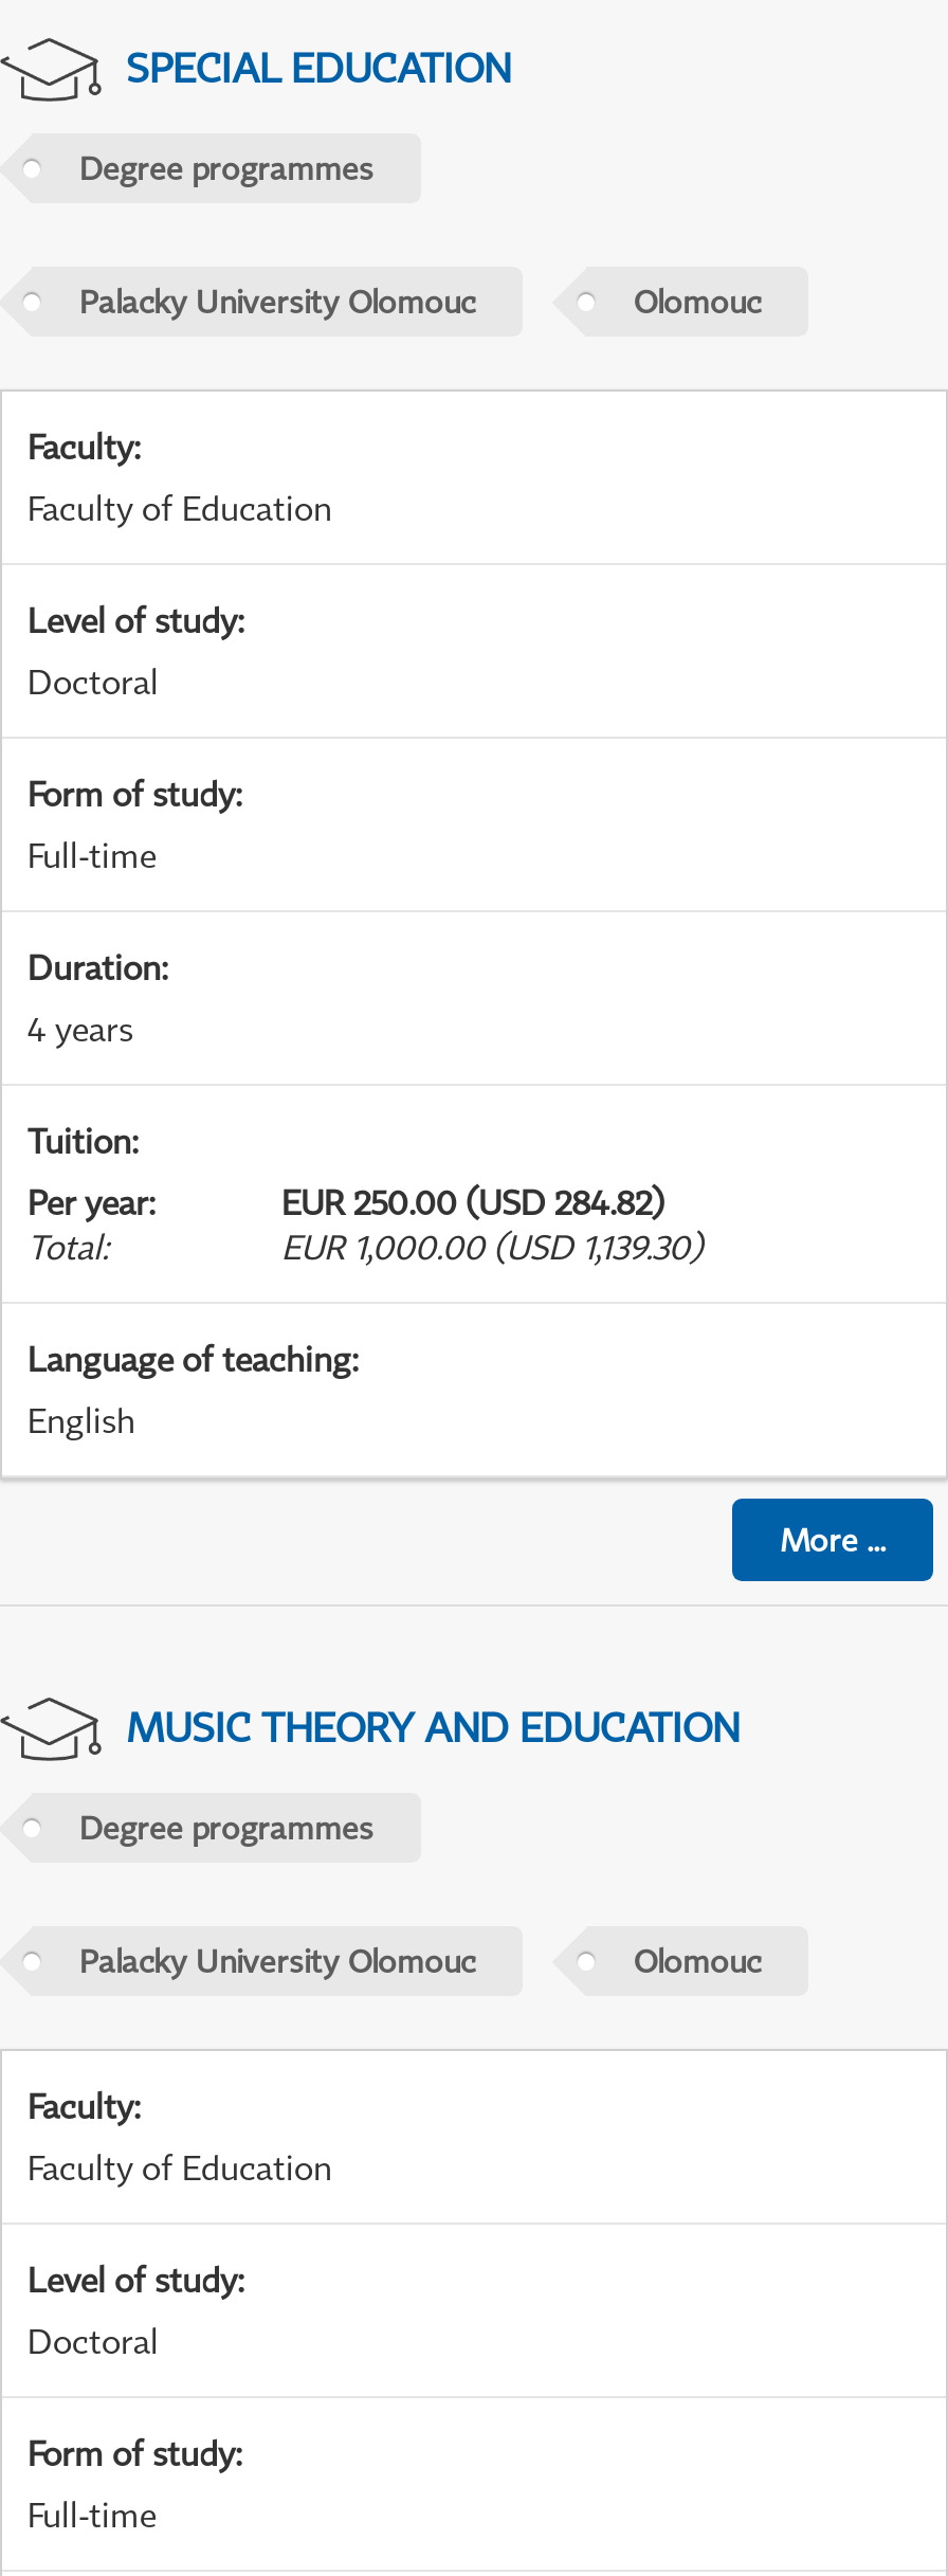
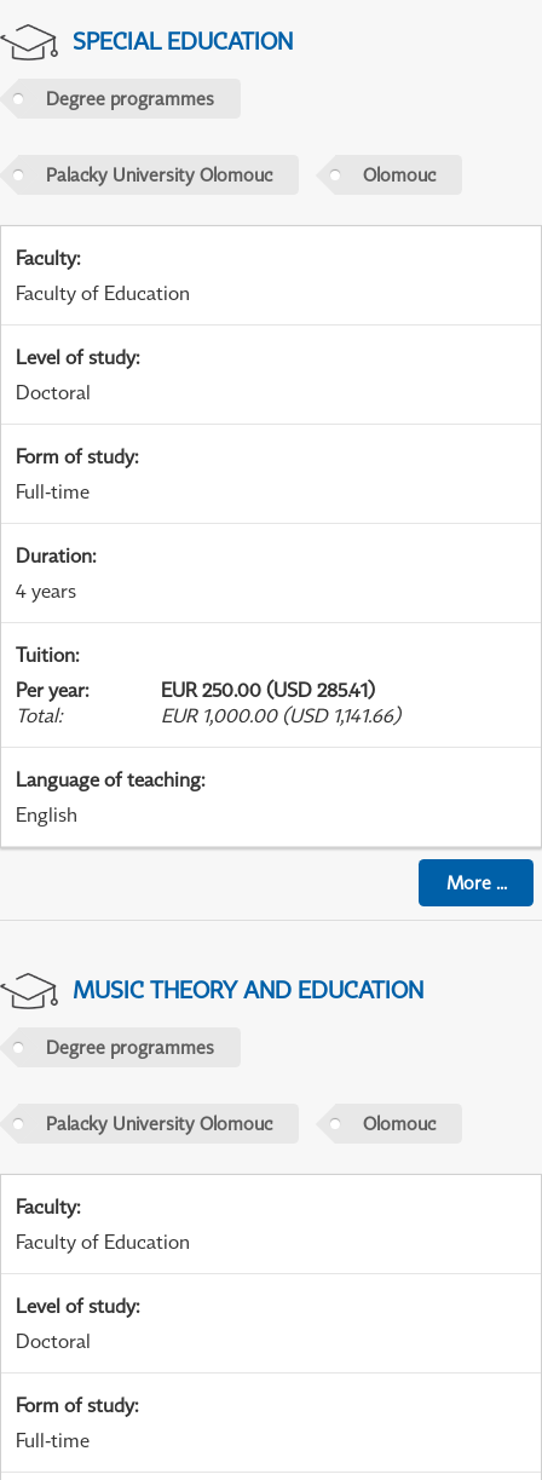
[281,1181,664,1224] EUR 250.00 (USD 284.82) -> [161,678,375,702] EUR 250.00 (USD 285.41)
[281,1226,703,1268] EUR 1,000.00 (USD 1,139.30) -> [161,703,400,727] EUR 1,000.00 (USD 1,141.66)

